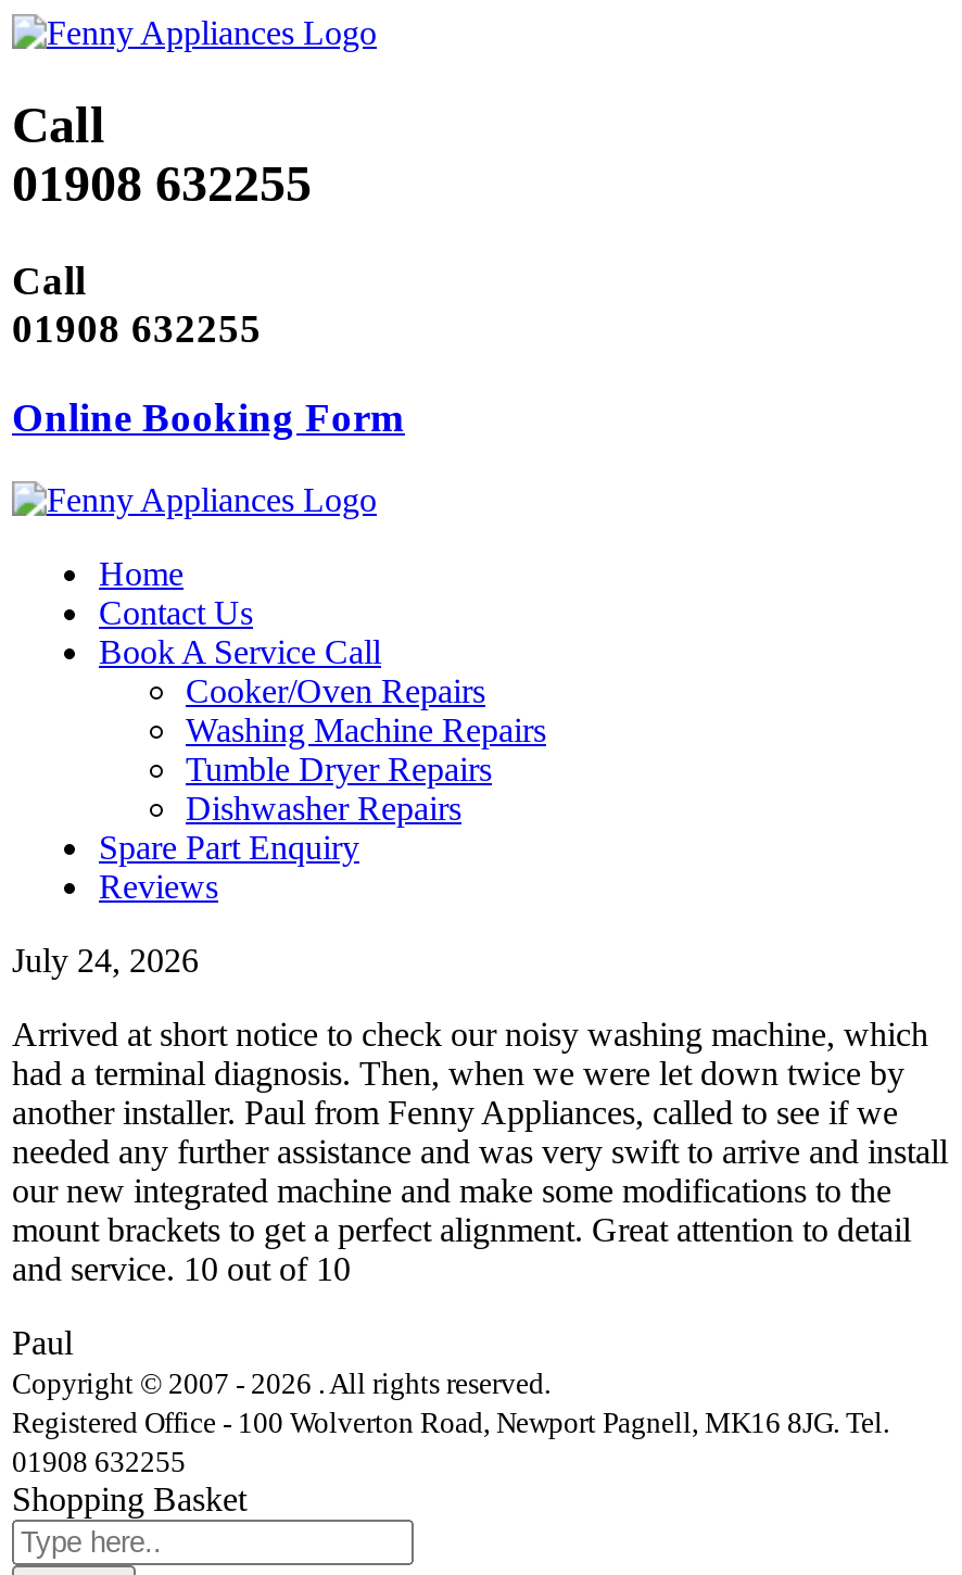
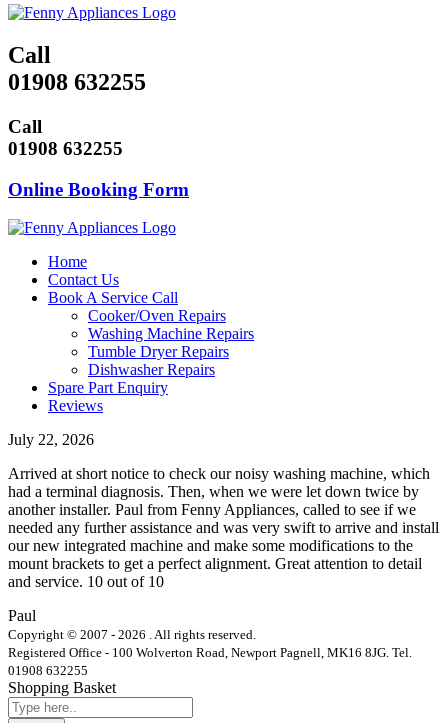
[12,942,199,979] July 24, 2026 -> [8,431,94,448] July 22, 2026

